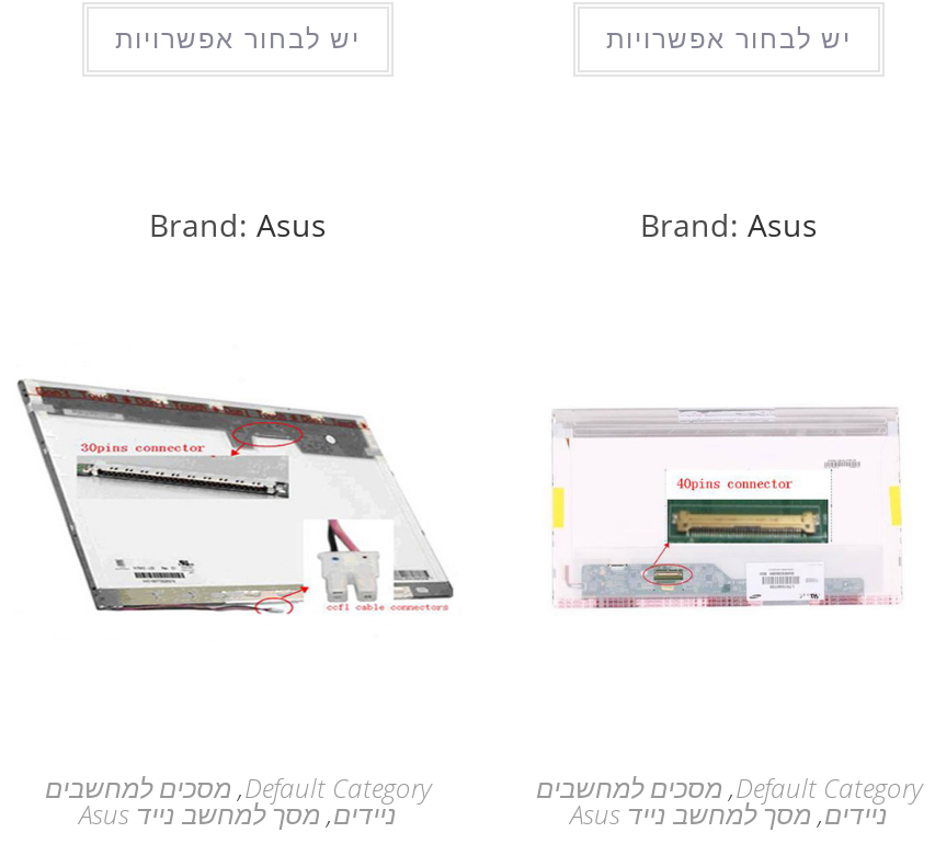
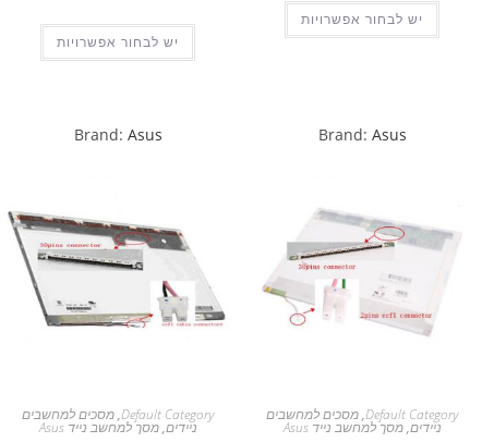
[529,377,915,629] [image] -> [262,208,460,336] [image]

